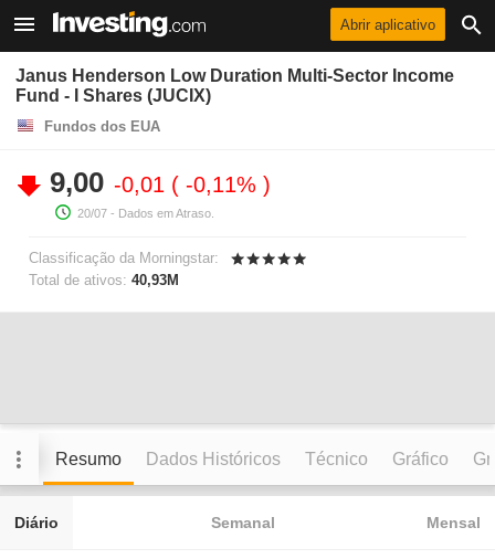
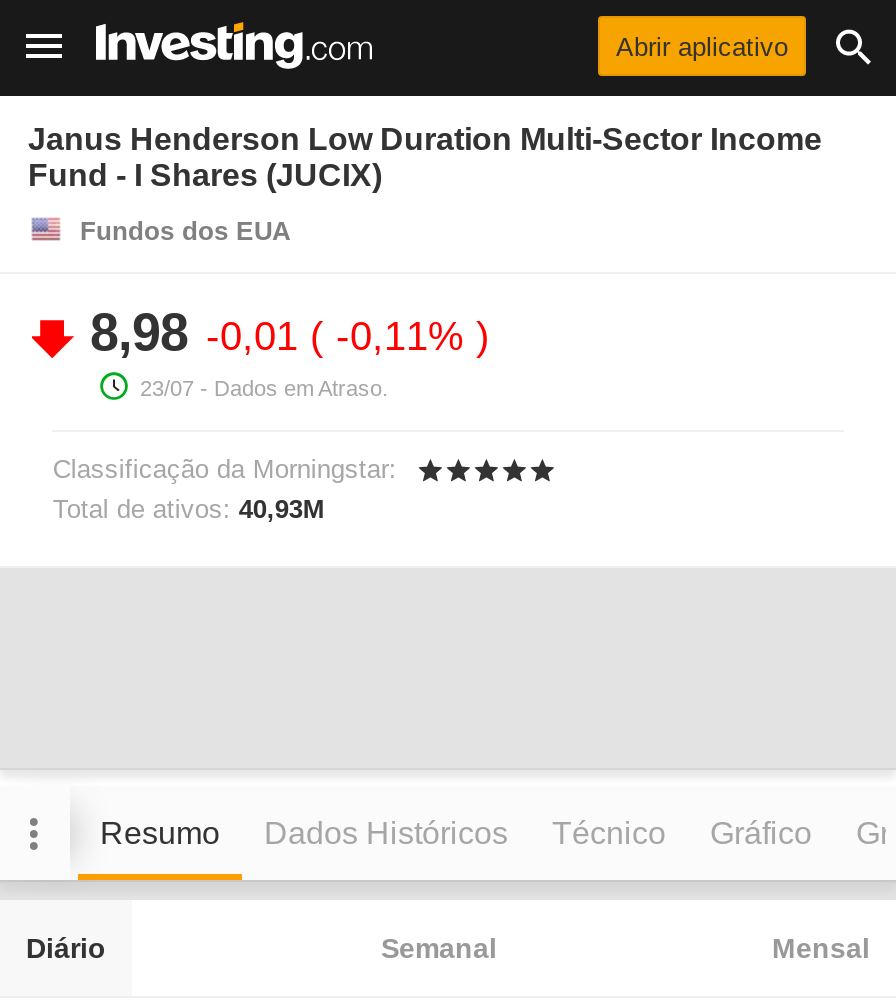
[50,166,263,199] 9,00 -0,01 -0,11% -> [90,302,476,362] 8,98 -0,01 -0,11%
[77,207,214,220] 20/07 - Dados em Atraso. -> [140,376,388,400] 23/07 - Dados em Atraso.

